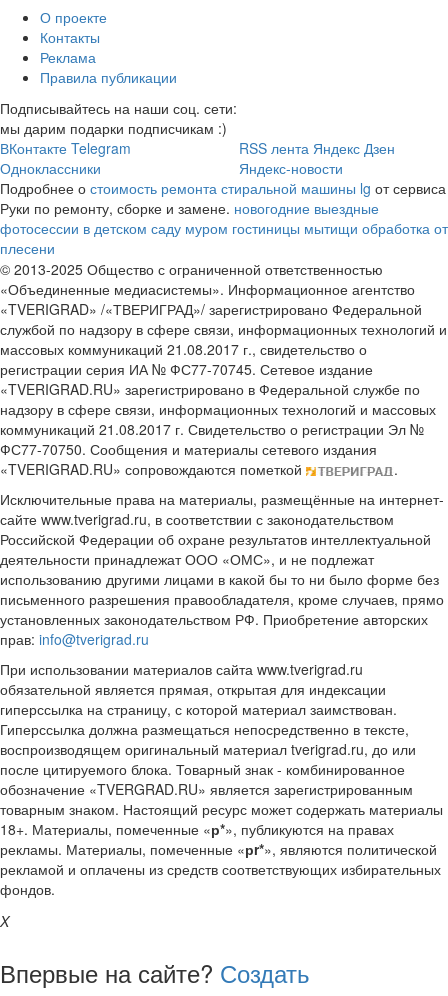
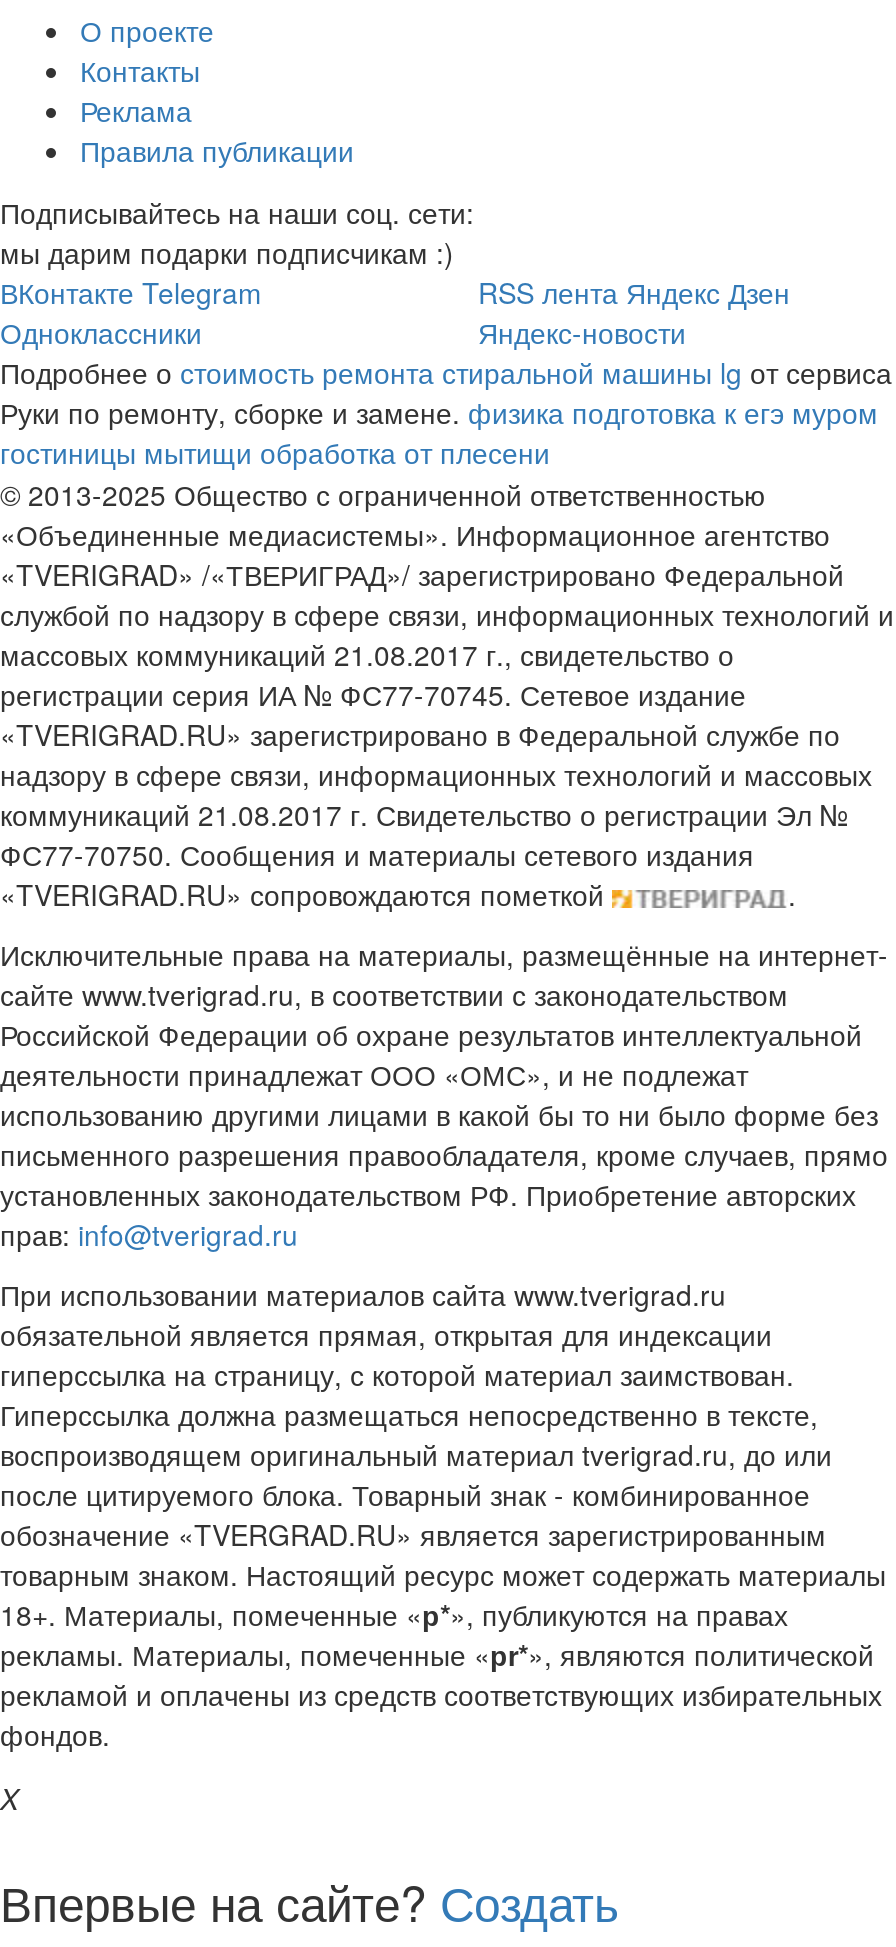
[0,198,448,258] Руки по ремонту, сборке и замене. новогодние выездные | фотосессии в детском саду муром гостиницы мытищи обработка от | плесени -> [0,392,878,472] Руки по ремонту, сборке и замене. физика подготовка к егэ муром | гостиницы мытищи обработка от плесени

